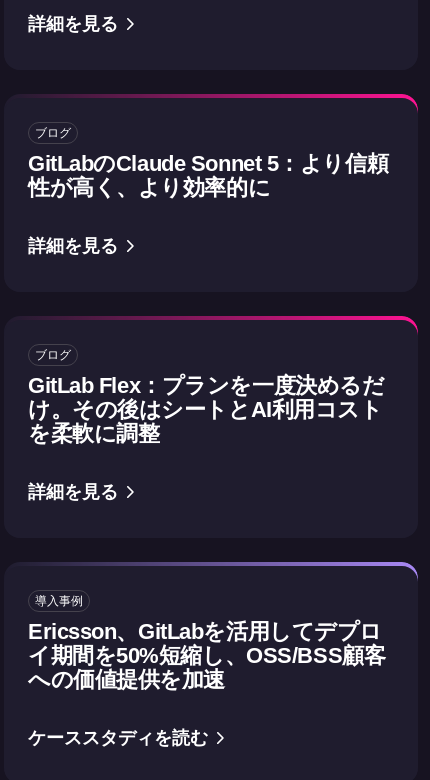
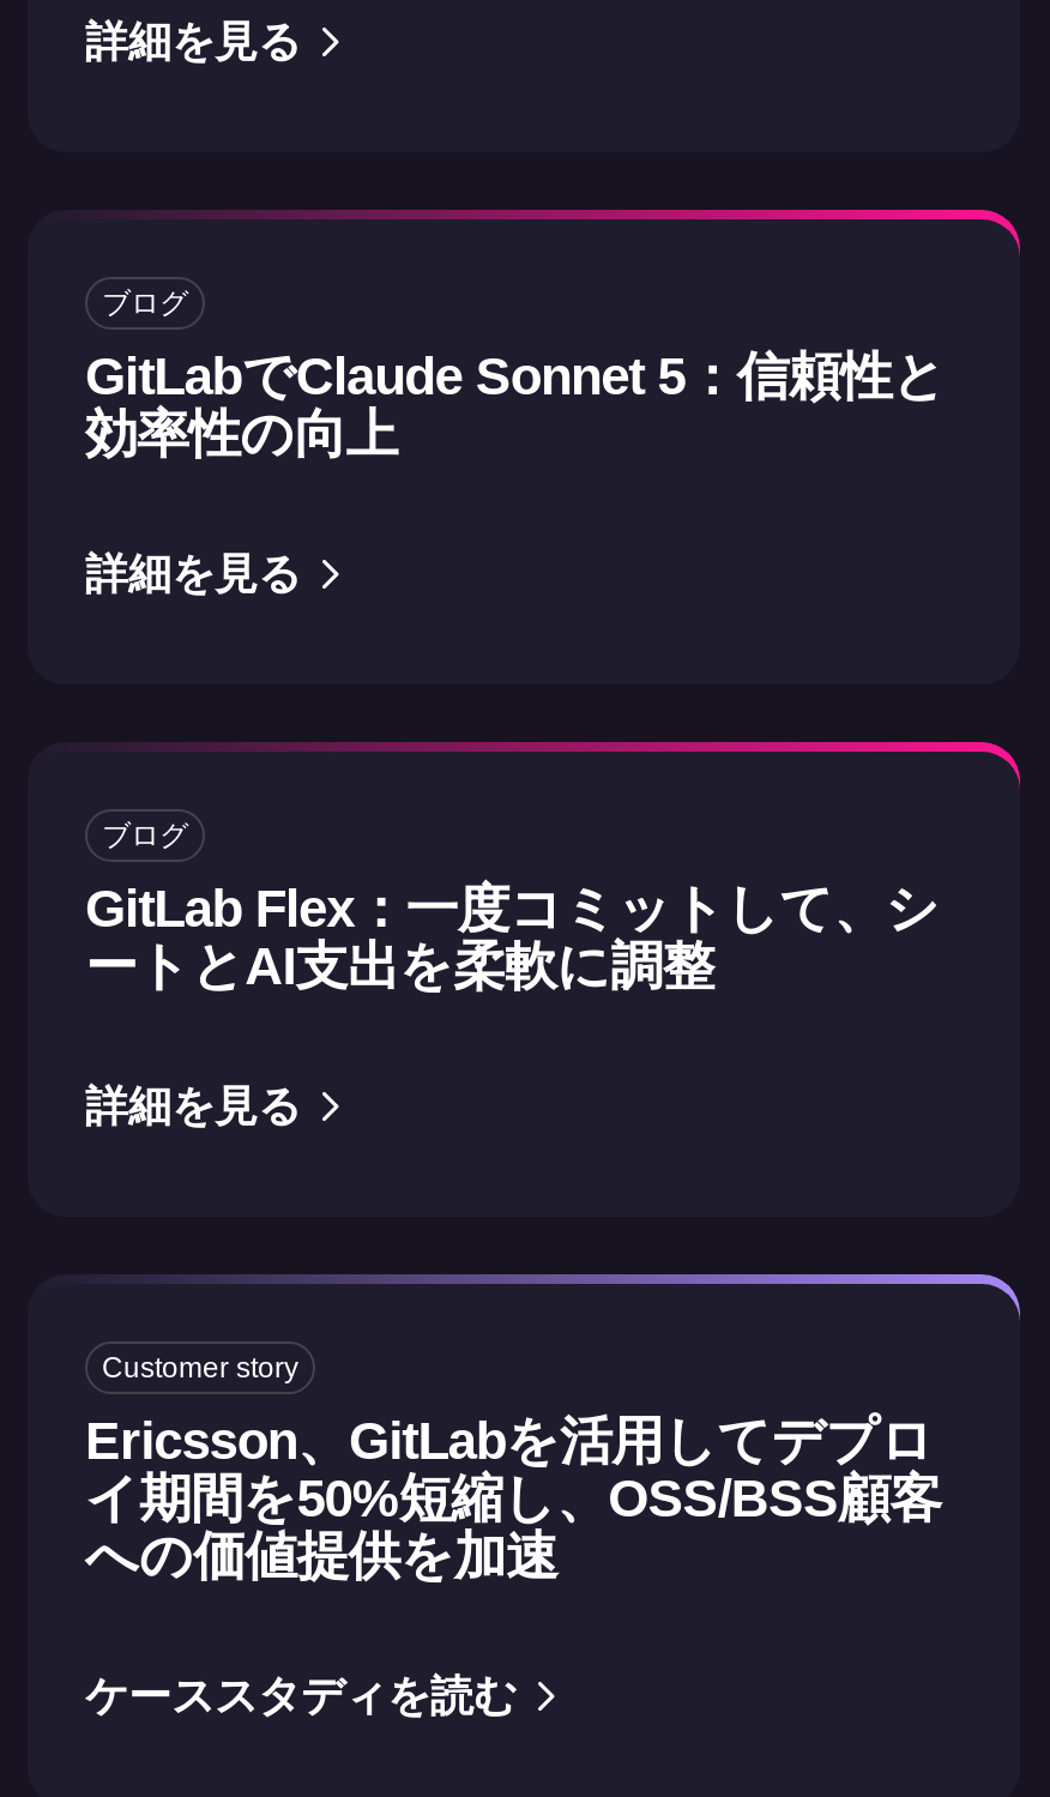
[28,151,388,200] GitLabのClaude Sonnet 5：より信頼 | 性が高く、より効率的に -> [85,346,946,463] GitLabでClaude Sonnet 5：信頼性と | 効率性の向上
[28,373,384,446] GitLab Flex：プランを一度決めるだ | け。その後はシートとAI利用コスト | を柔軟に調整 -> [85,878,939,996] GitLab Flex：一度コミットして、シ | ートとAI支出を柔軟に調整
[35,594,83,608] 導入事例 -> [102,1351,298,1384] Customer story

